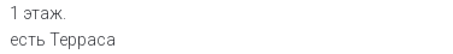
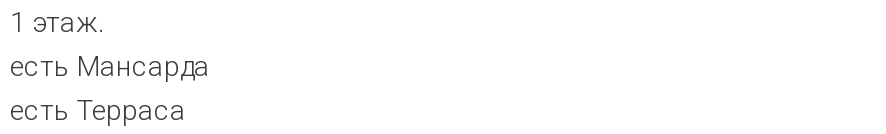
none -> [10,50,210,82] есть Мансарда

